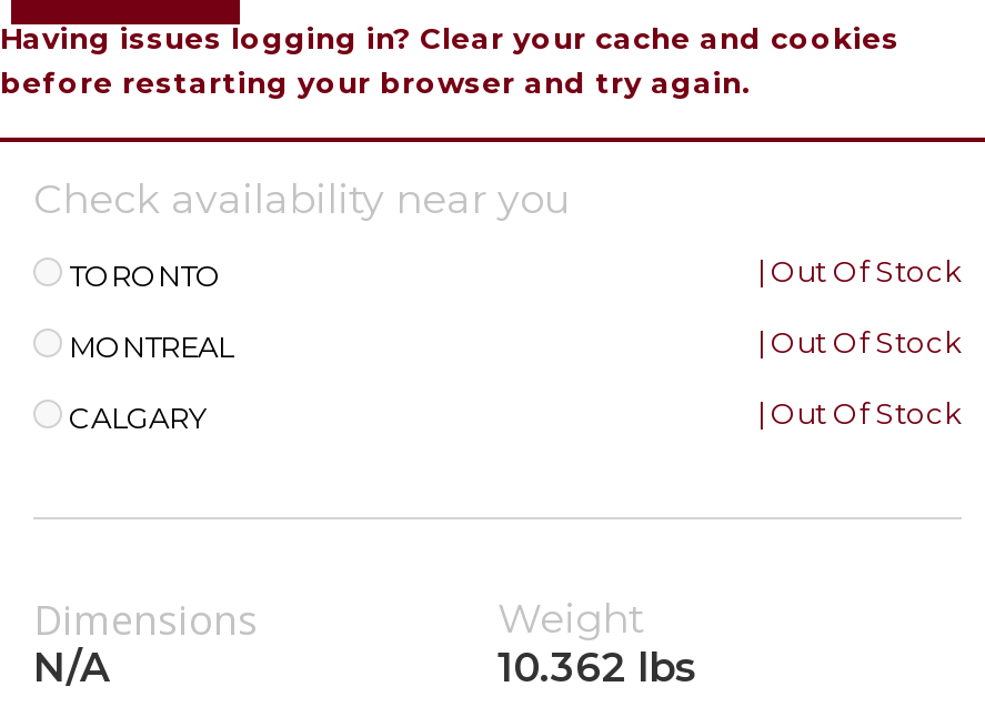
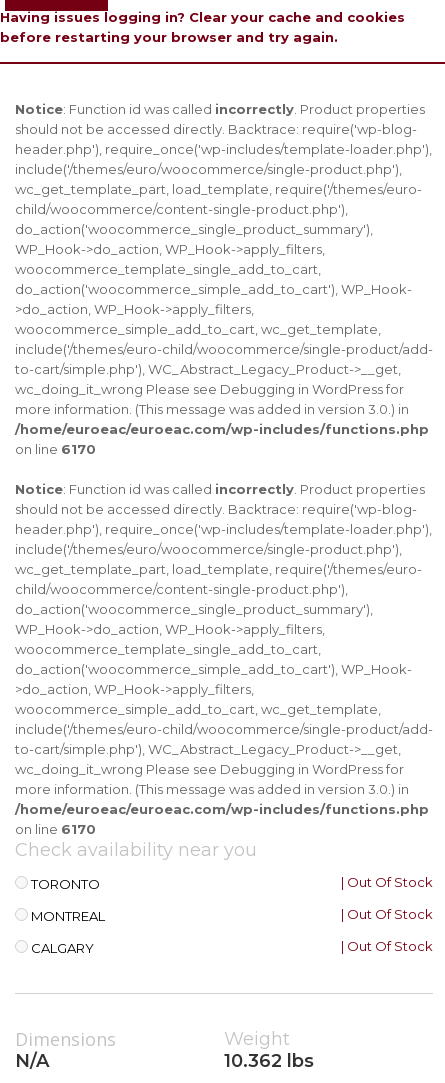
none -> [15,101,433,837] Notice: Function id was called incorrectly. Product properties | should not be accessed directly. Backtrace: require('wp-blog- | header.php'), require_once('wp-includes/template-loader.php'), | include('/themes/euro/woocommerce/single-product.php'), | wc_get_template_part, load_template, require('/themes/euro- | child/woocommerce/content-single-product.php'), | do_action('woocommerce_single_product_summary'), | WP_Hook->do_action, WP_Hook->apply_filters, | woocommerce_template_single_add_to_cart, | do_action('woocommerce_simple_add_to_cart'), WP_Hook- | >do_action, WP_Hook->apply_filters, | woocommerce_simple_add_to_cart, wc_get_template, | include('/themes/euro-child/woocommerce/single-product/add- | to-cart/simple.php'), WC_Abstract_Legacy_Product->__get, | wc_doing_it_wrong Please see Debugging in WordPress for | more information. (This message was added in version 3.0.) in | /home/euroeac/euroeac.com/wp-includes/functions.php | on line 6170 | Notice: Function id was called incorrectly. Product properties | should not be accessed directly. Backtrace: require('wp-blog- | header.php'), require_once('wp-includes/template-loader.php'), | include('/themes/euro/woocommerce/single-product.php'), | wc_get_template_part, load_template, require('/themes/euro- | child/woocommerce/content-single-product.php'), | do_action('woocommerce_single_product_summary'), | WP_Hook->do_action, WP_Hook->apply_filters, | woocommerce_template_single_add_to_cart, | do_action('woocommerce_simple_add_to_cart'), WP_Hook- | >do_action, WP_Hook->apply_filters, | woocommerce_simple_add_to_cart, wc_get_template, | include('/themes/euro-child/woocommerce/single-product/add- | to-cart/simple.php'), WC_Abstract_Legacy_Product->__get, | wc_doing_it_wrong Please see Debugging in WordPress for | more information. (This message was added in version 3.0.) in | /home/euroeac/euroeac.com/wp-includes/functions.php | on line 6170

